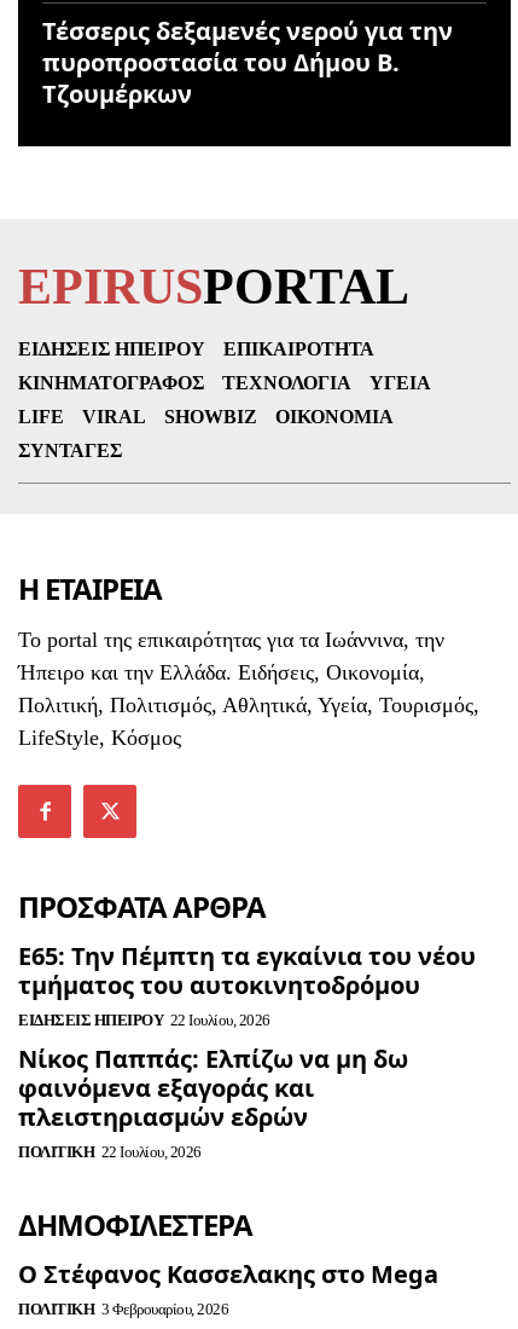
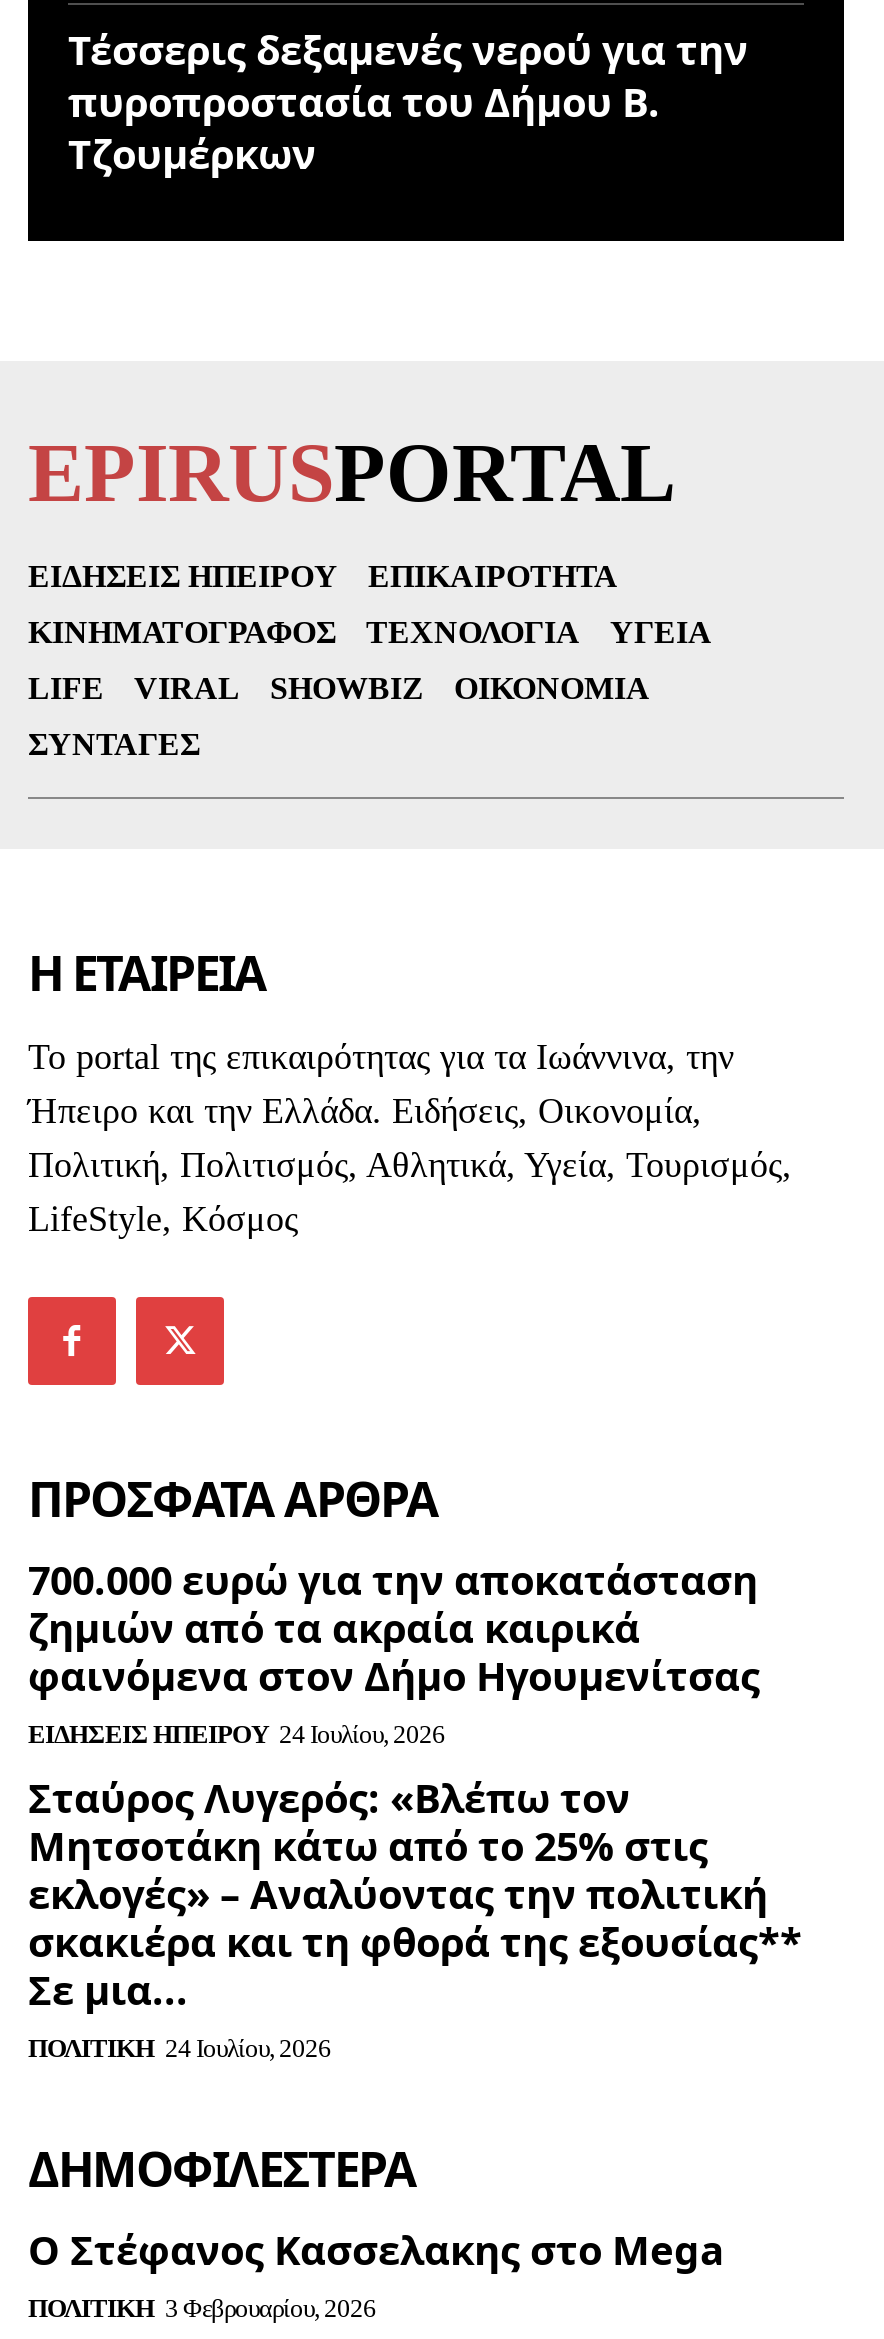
[18,940,476,1161] Ε65: Την Πέμπτη τα εγκαίνια του νέου | τμήματος του αυτοκινητοδρόμου | ΕΙΔΉΣΕΙΣ ΗΠΕΊΡΟΥ 22 Ιουλίου, 2026 | Νίκος Παππάς: Ελπίζω να μη δω | φαινόμενα εξαγοράς και | πλειστηριασμών εδρών | ΠΟΛΙΤΙΚΉ 22 Ιουλίου, 2026 -> [28,1553,802,2063] 700.000 ευρώ για την αποκατάσταση | ζημιών από τα ακραία καιρικά | φαινόμενα στον Δήμο Ηγουμενίτσας | ΕΙΔΉΣΕΙΣ ΗΠΕΊΡΟΥ 24 Ιουλίου, 2026 | Σταύρος Λυγερός: «Βλέπω τον | Μητσοτάκη κάτω από το 25% στις | εκλογές» – Αναλύοντας την πολιτική | σκακιέρα και τη φθορά της εξουσίας** | Σε μια... | ΠΟΛΙΤΙΚΉ 24 Ιουλίου, 2026

